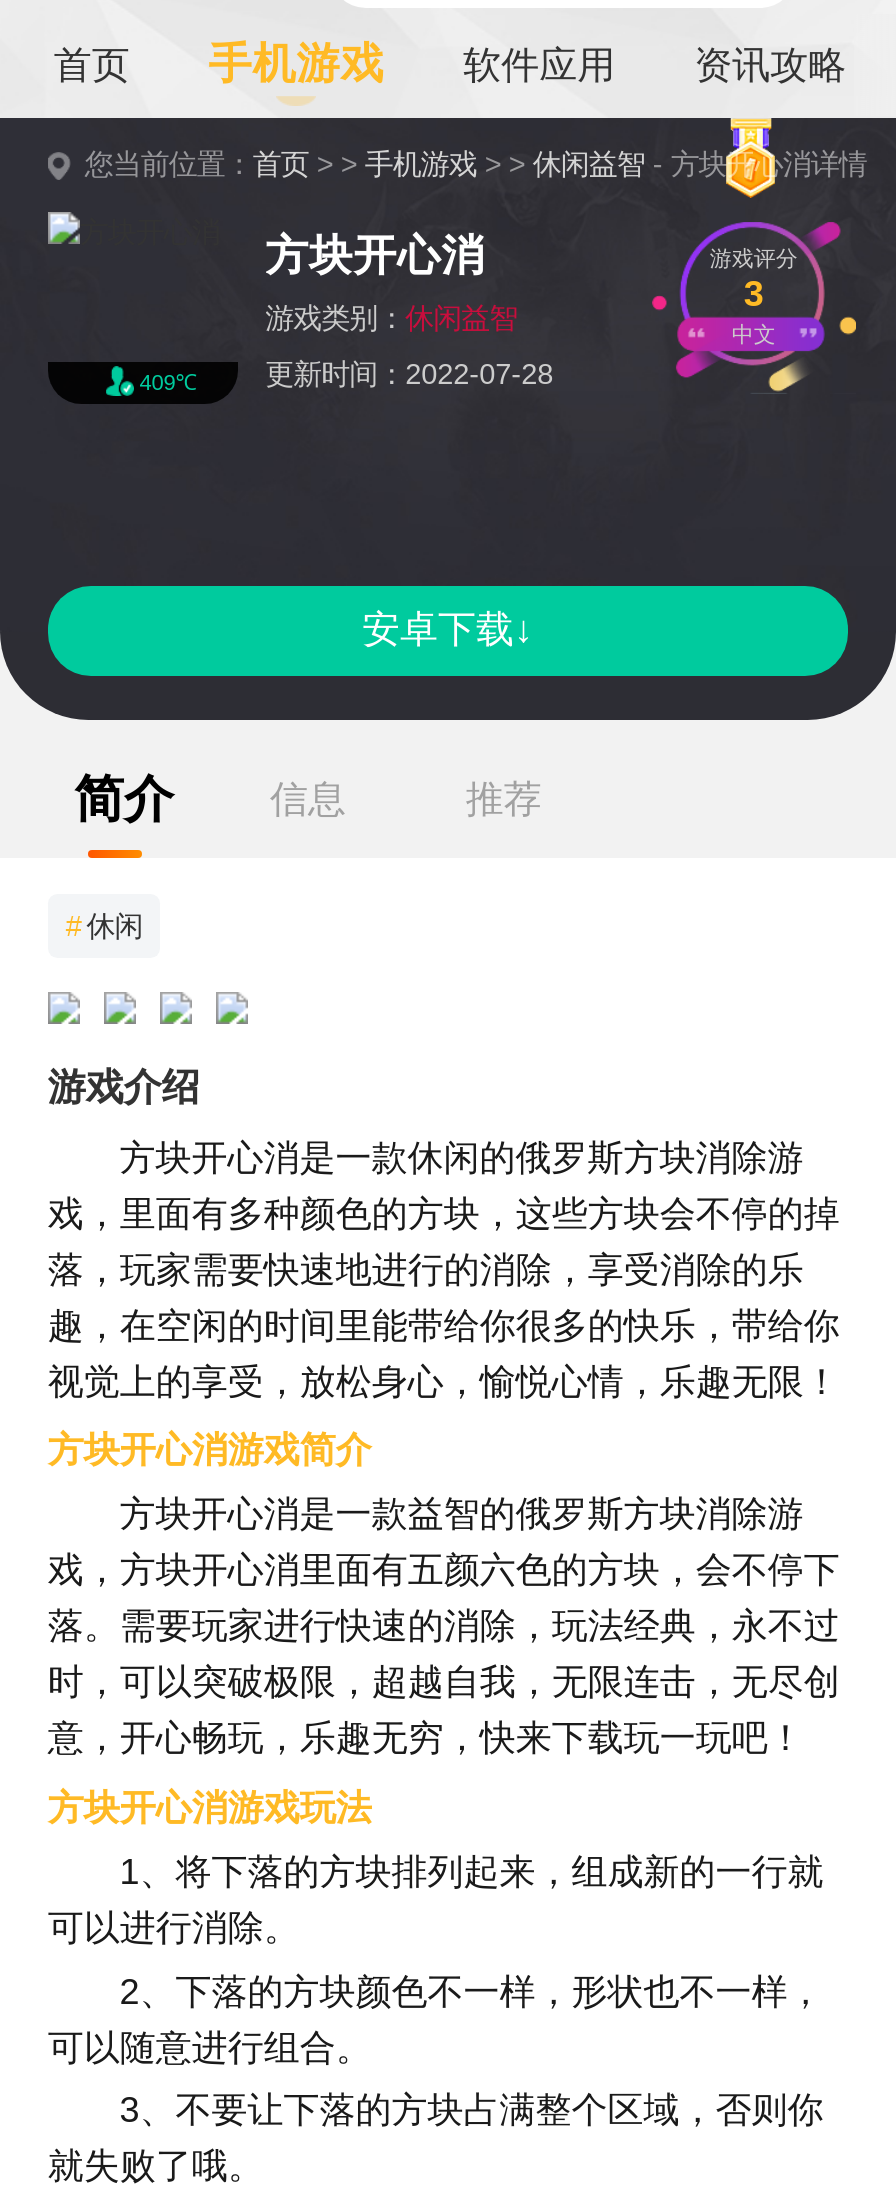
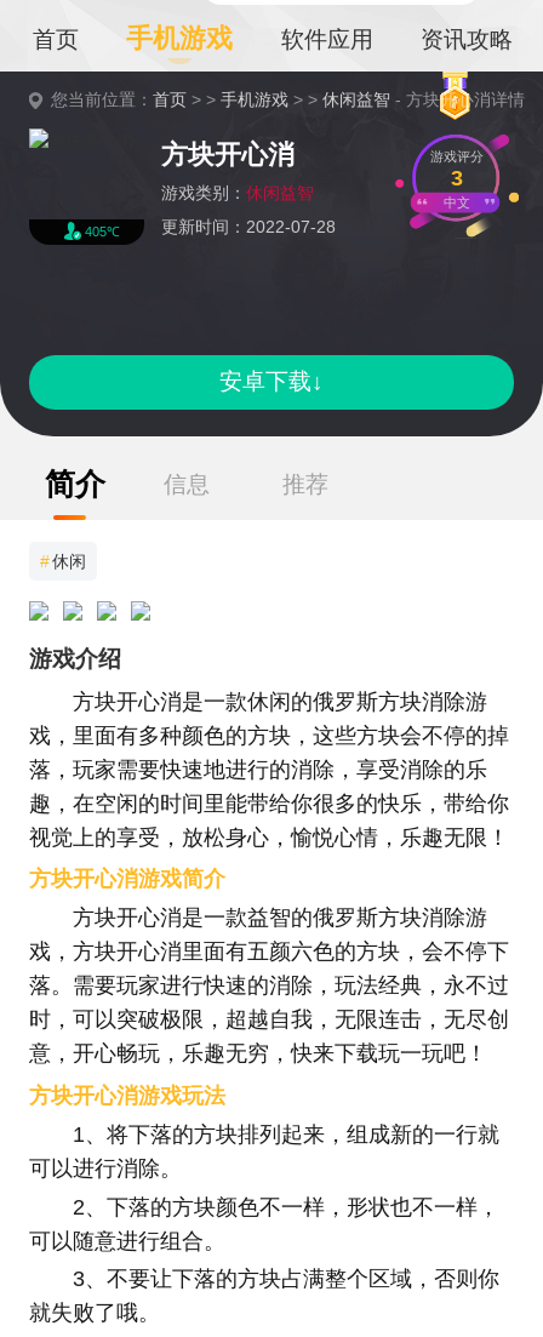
[139,370,197,394] 409℃ -> [84,224,120,239] 405℃

